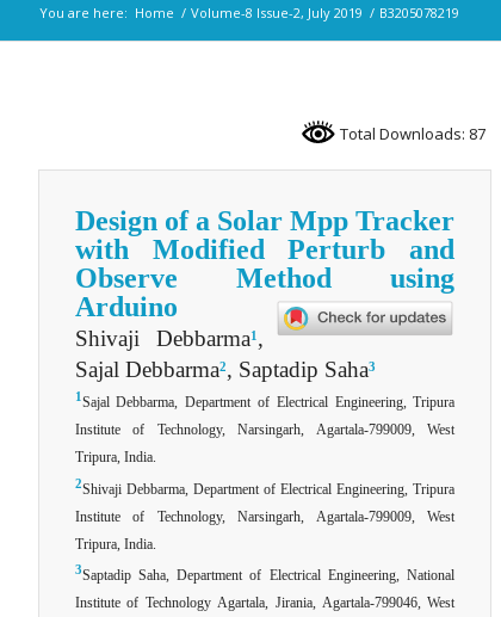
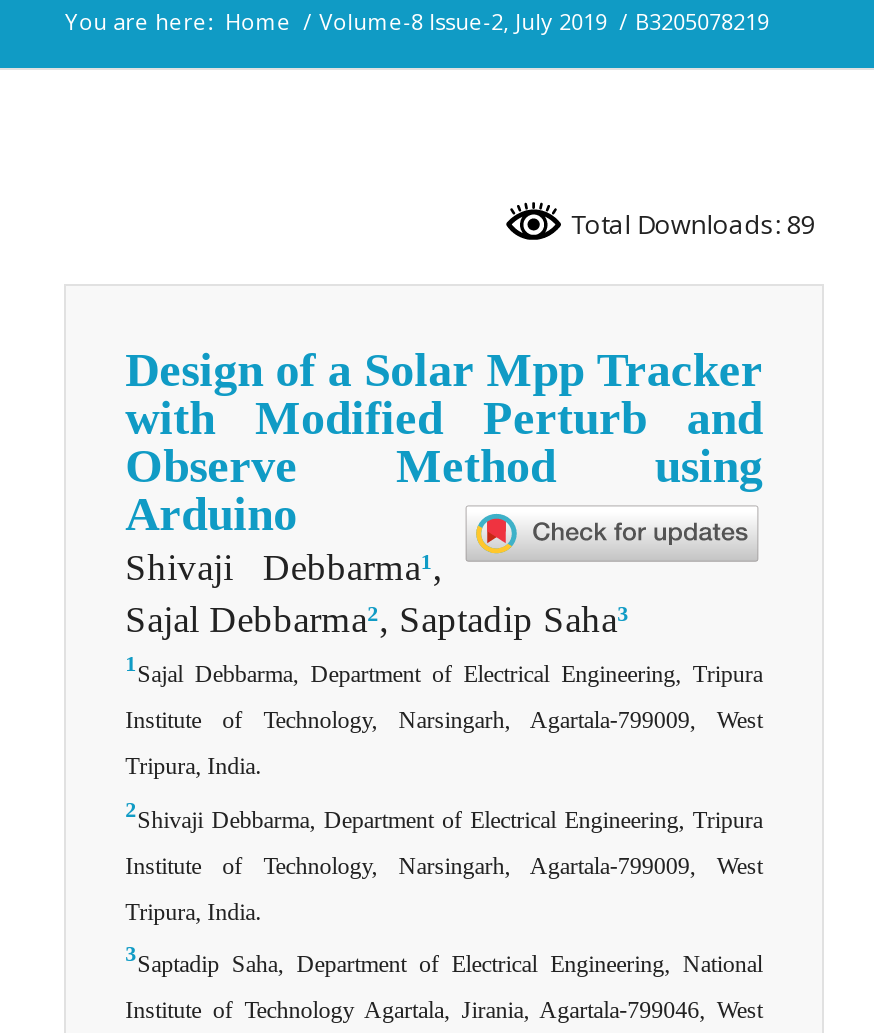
[337,123,486,144] Total Downloads: 87 -> [565,206,815,242] Total Downloads: 89

